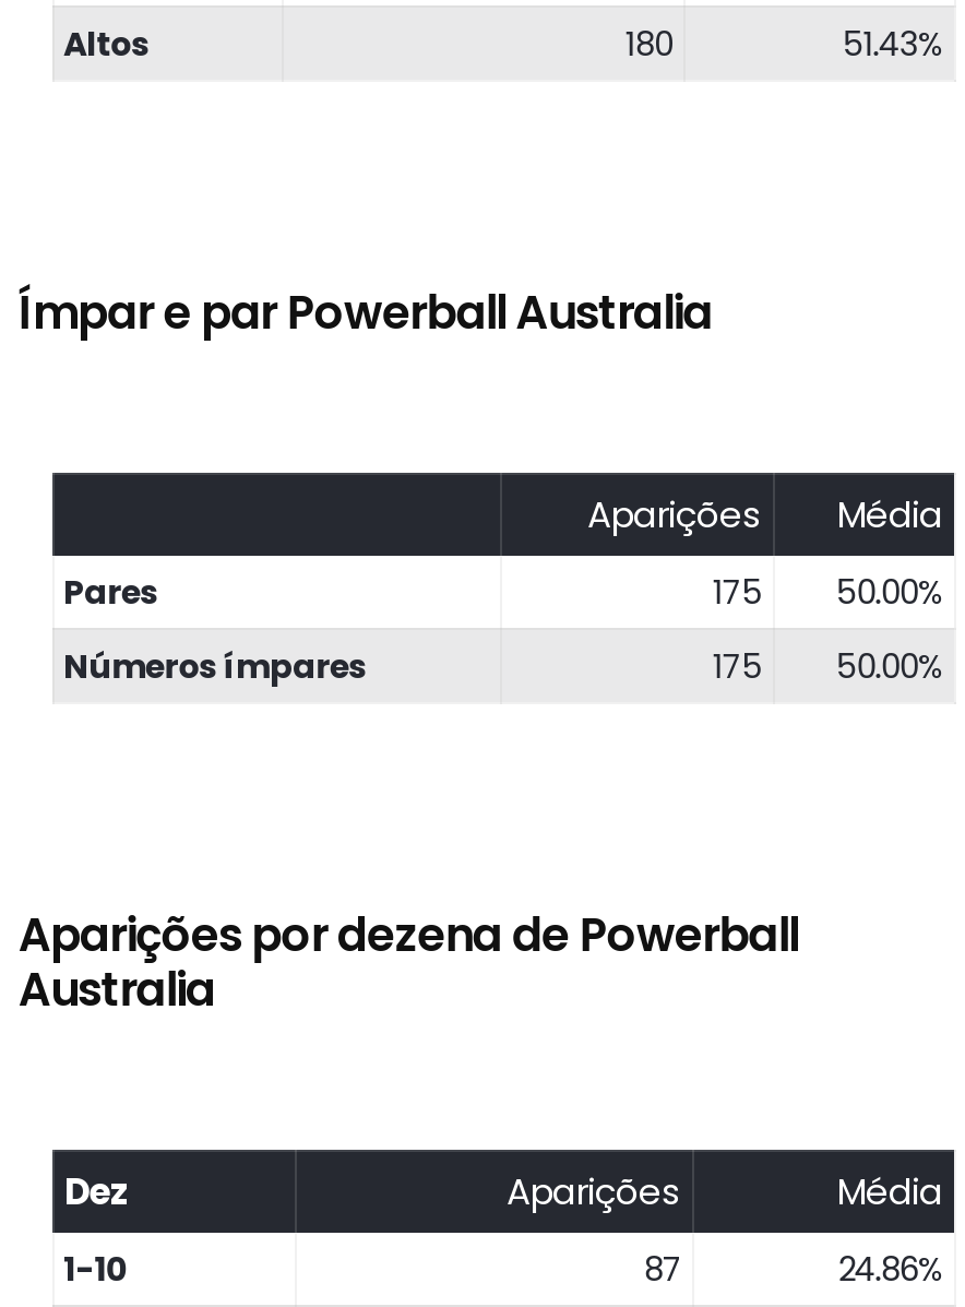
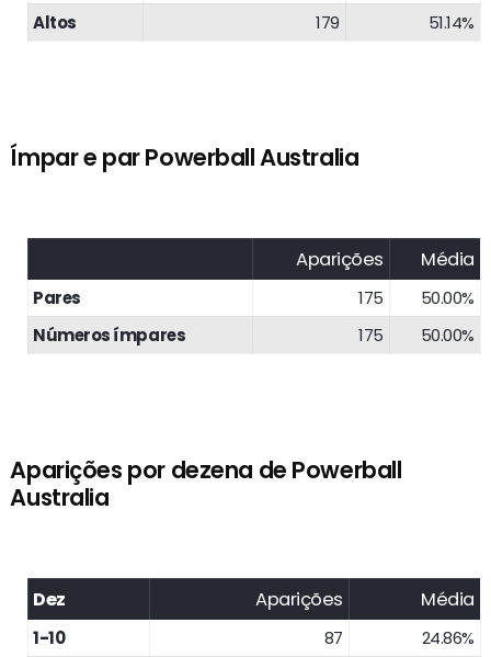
[625,20,672,66] 180 -> [316,11,340,34] 179
[842,20,943,66] 51.43% -> [428,11,475,34] 51.14%

